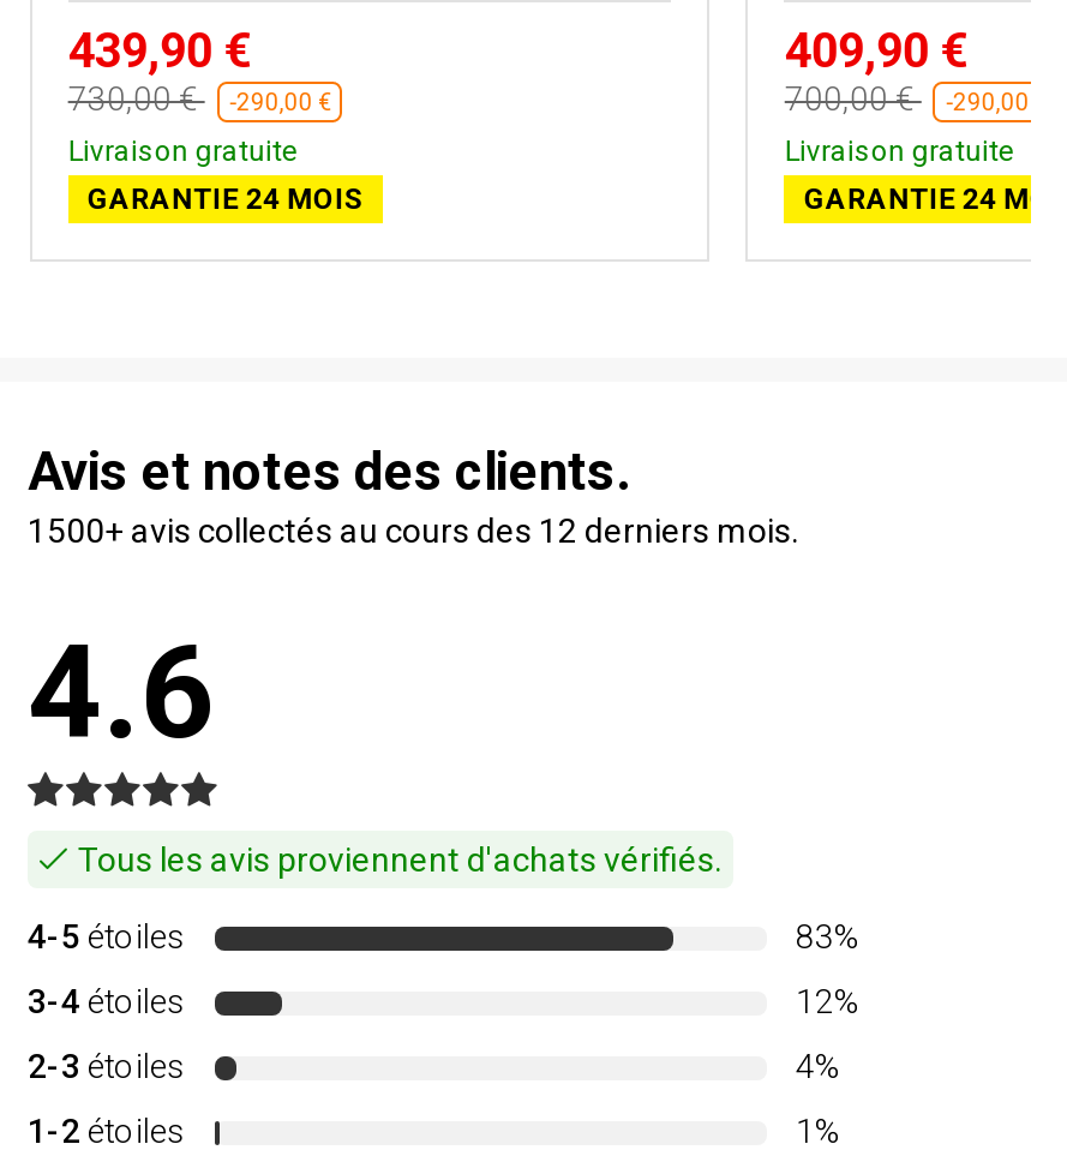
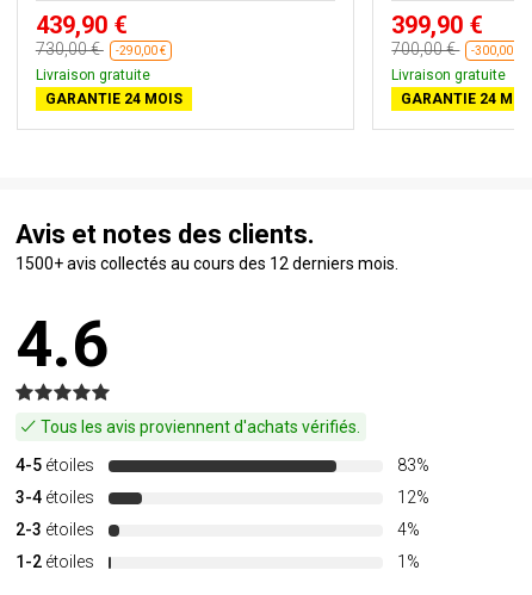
[785,21,970,79] 409,90 € -> [392,11,484,39] 399,90 €
[785,79,1046,117] 700,00 € -290,00 € -> [392,39,522,58] 700,00 € -300,00 €

